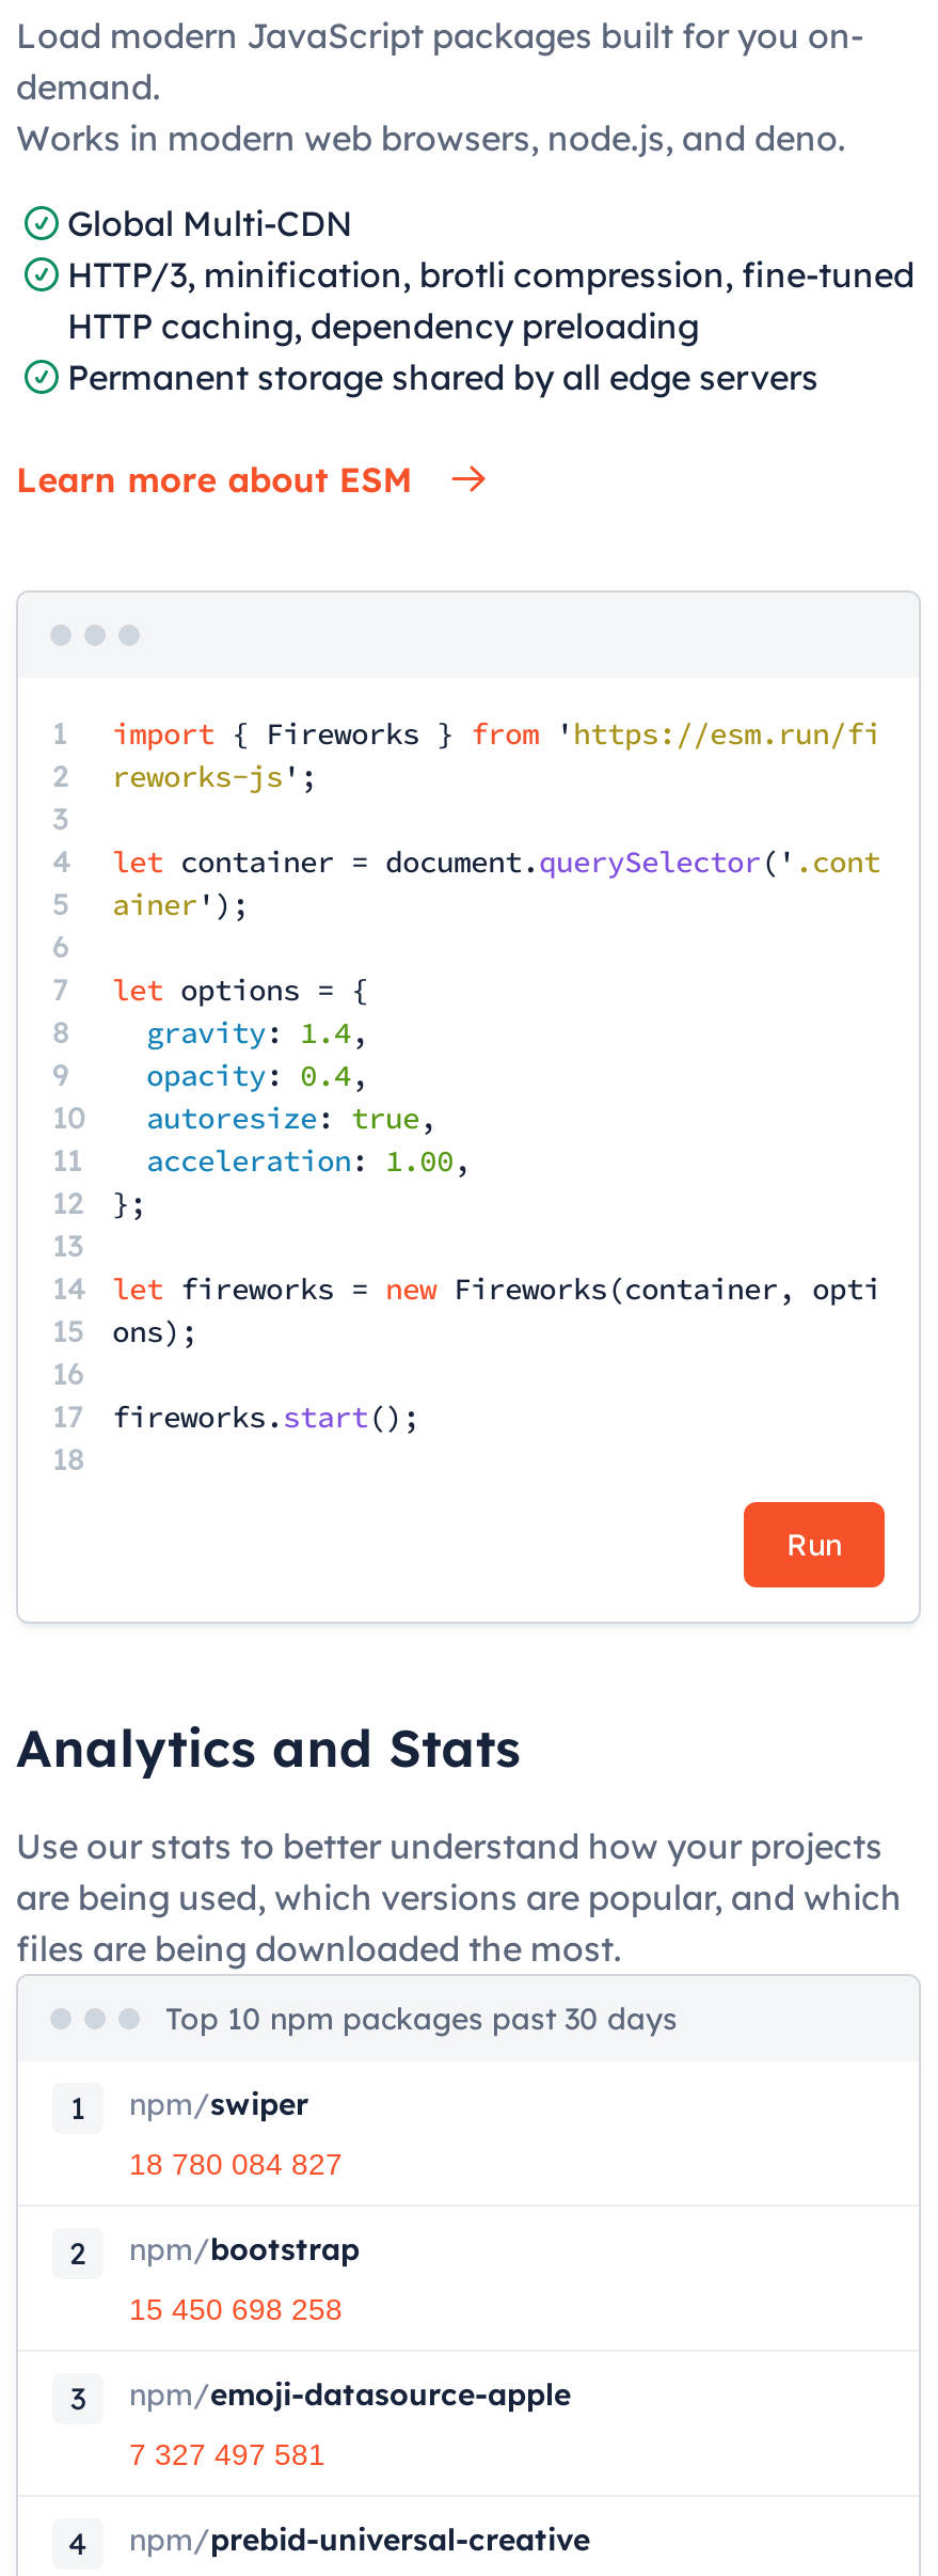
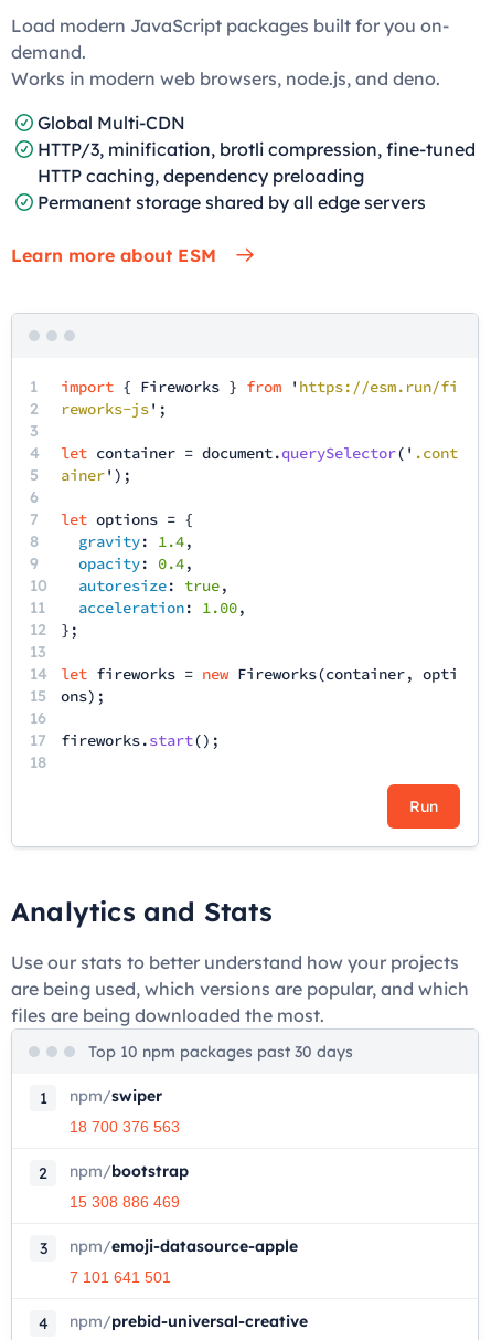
[129,2147,343,2181] 18 780 084 827 -> [70,1118,180,1136] 18 700 376 563
[129,2292,343,2326] 15 450 698 258 -> [70,1193,180,1211] 15 308 886 469
[129,2437,325,2471] 7 327 497 581 -> [70,1268,171,1286] 7 101 641 501

